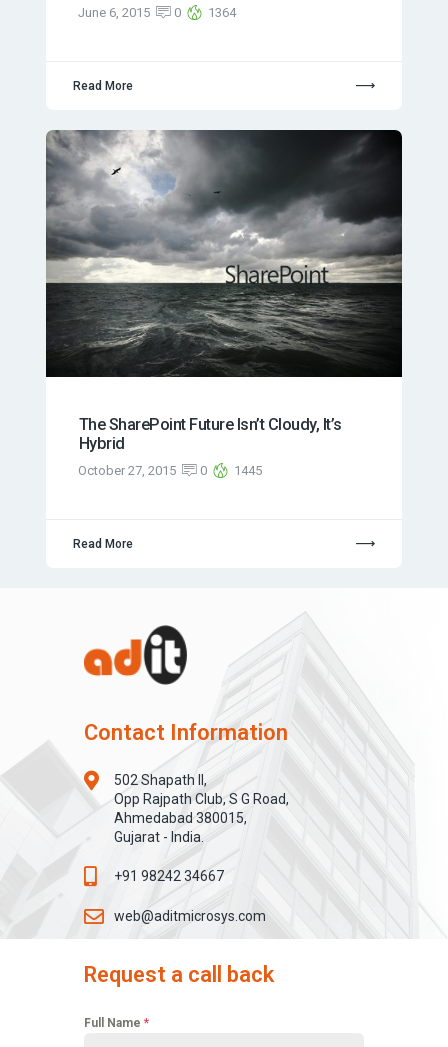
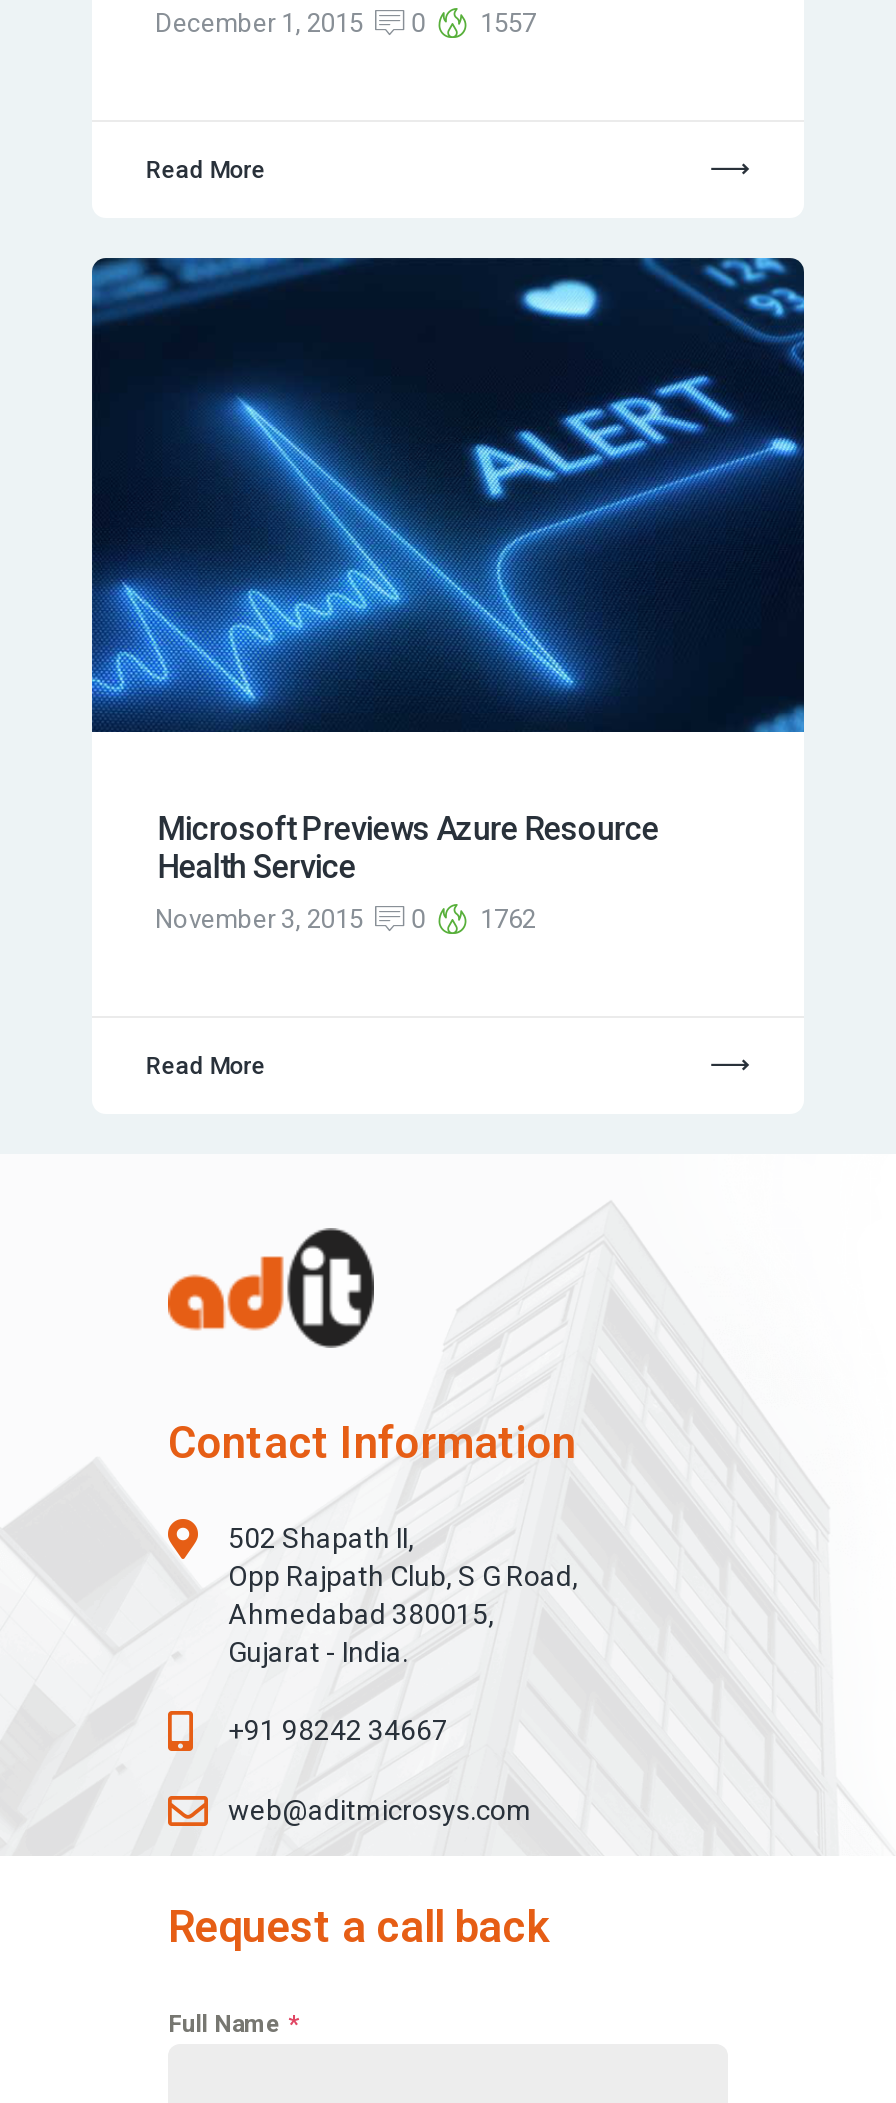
[77,5,152,20] June 6, 2015 -> [155,8,369,38] December 1, 2015
[208,5,236,20] 1364 -> [480,8,536,38] 1557
[45,129,403,453] [image] | The SharePoint Future Isn’t Cloudy, It’s | Hybrid -> [90,256,806,885] [image] | Microsoft Previews Azure Resource | Health Service
[77,463,178,478] October 27, 2015 -> [155,904,369,934] November 3, 2015
[234,463,262,478] 1445 -> [480,904,536,934] 1762

